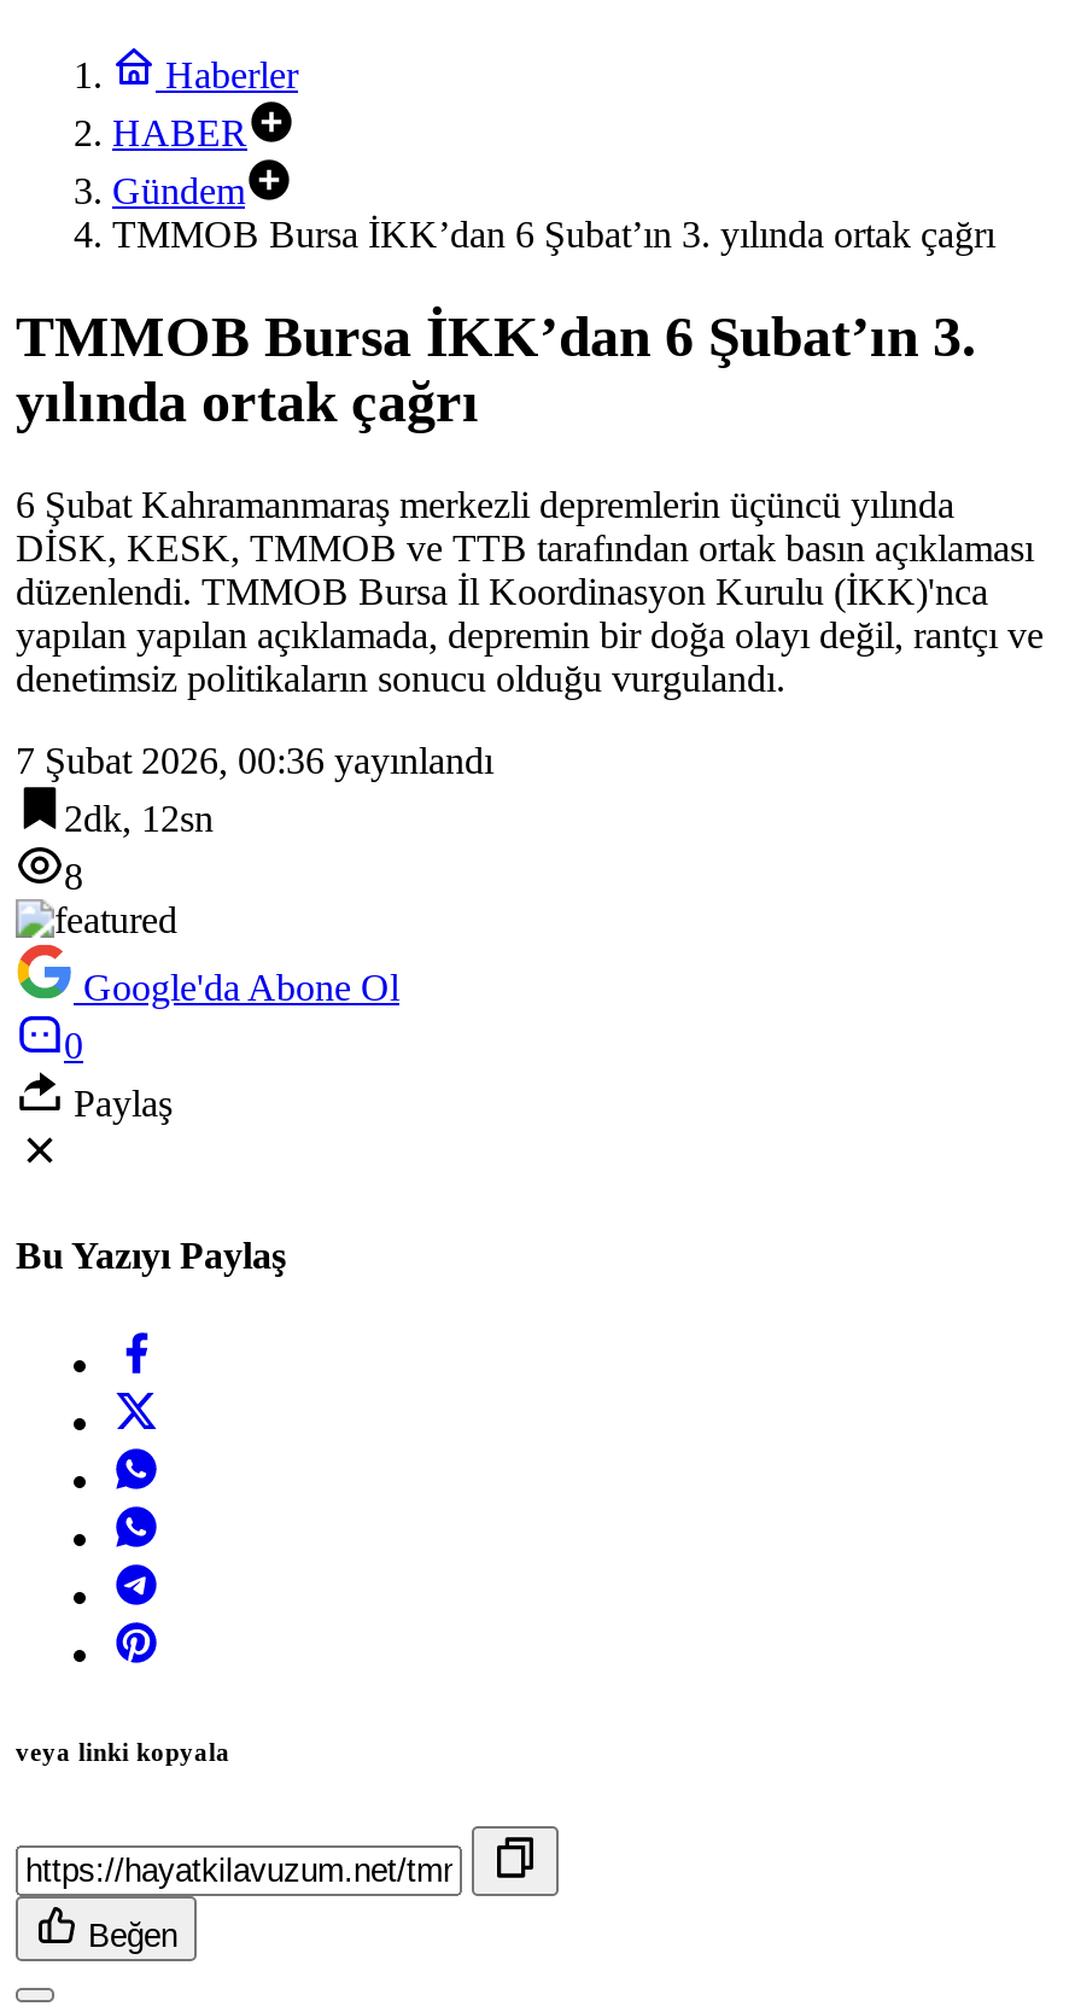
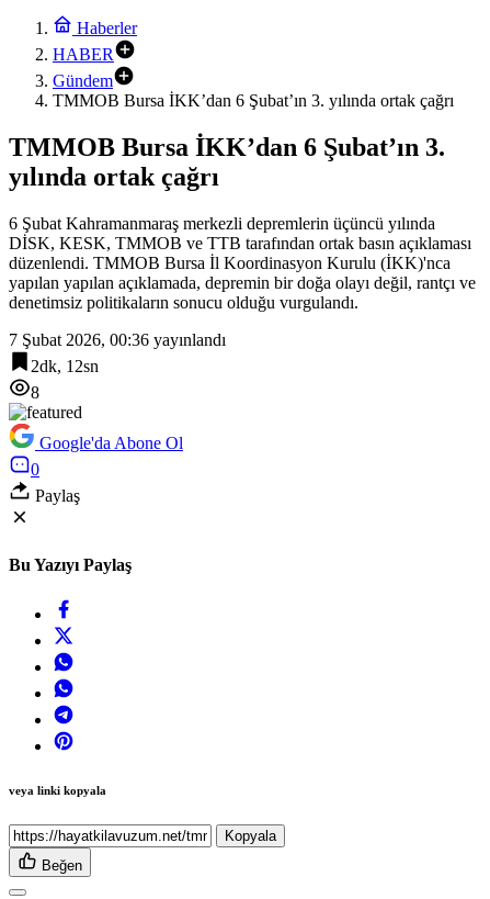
none -> [225,828,276,844] Kopyala

